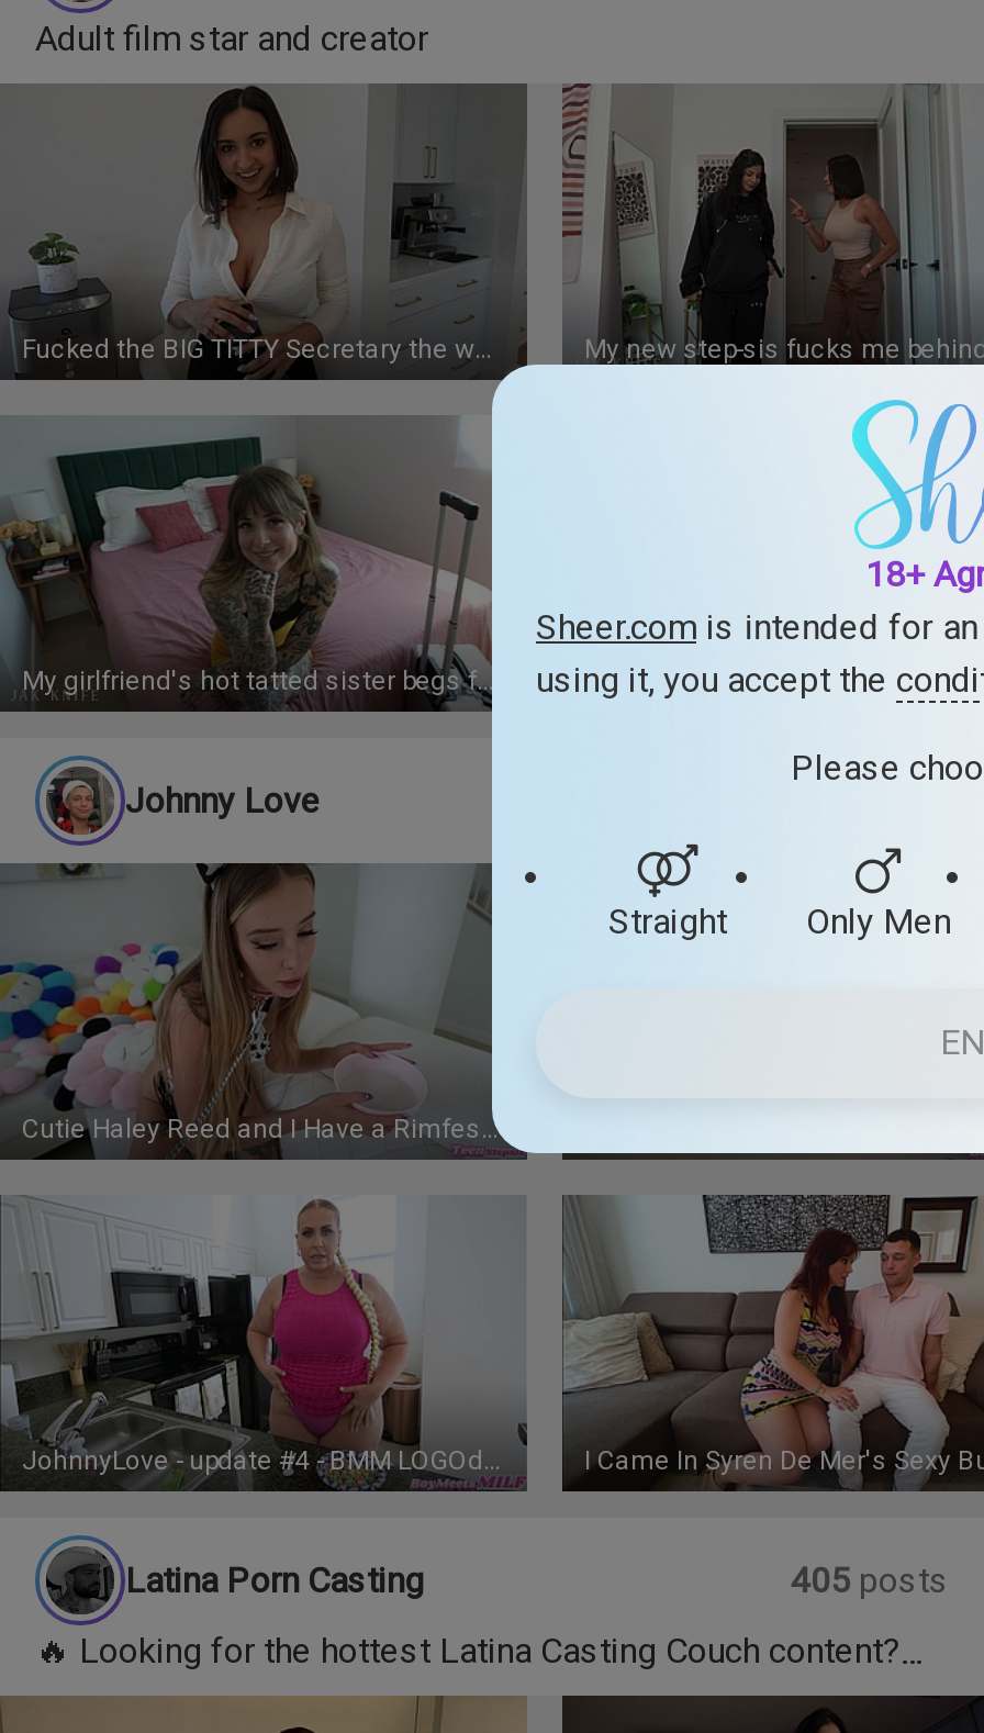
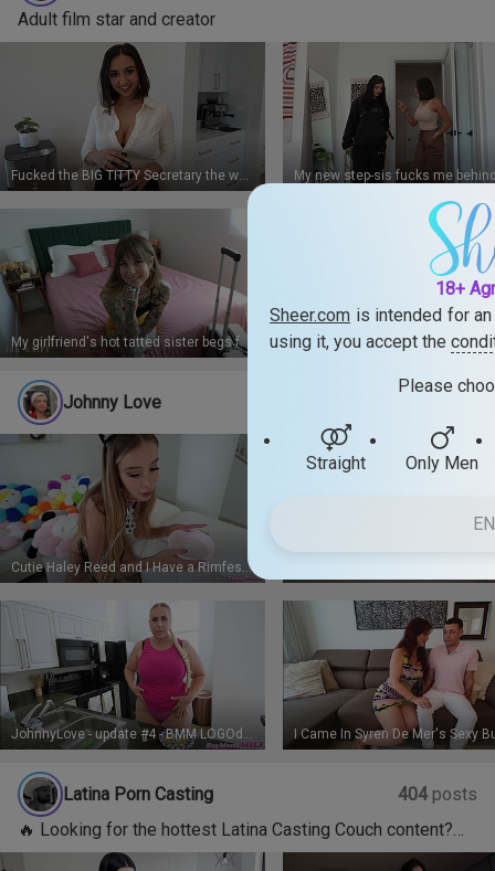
[791,1559,949,1601] 405 posts -> [398,784,477,805] 404 posts

